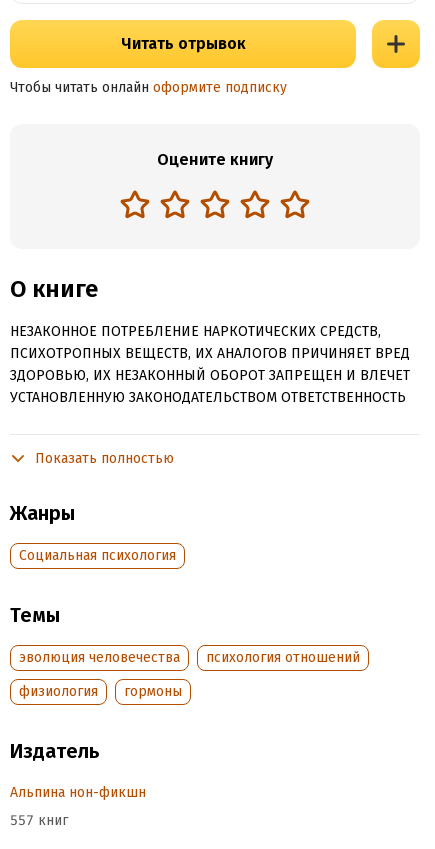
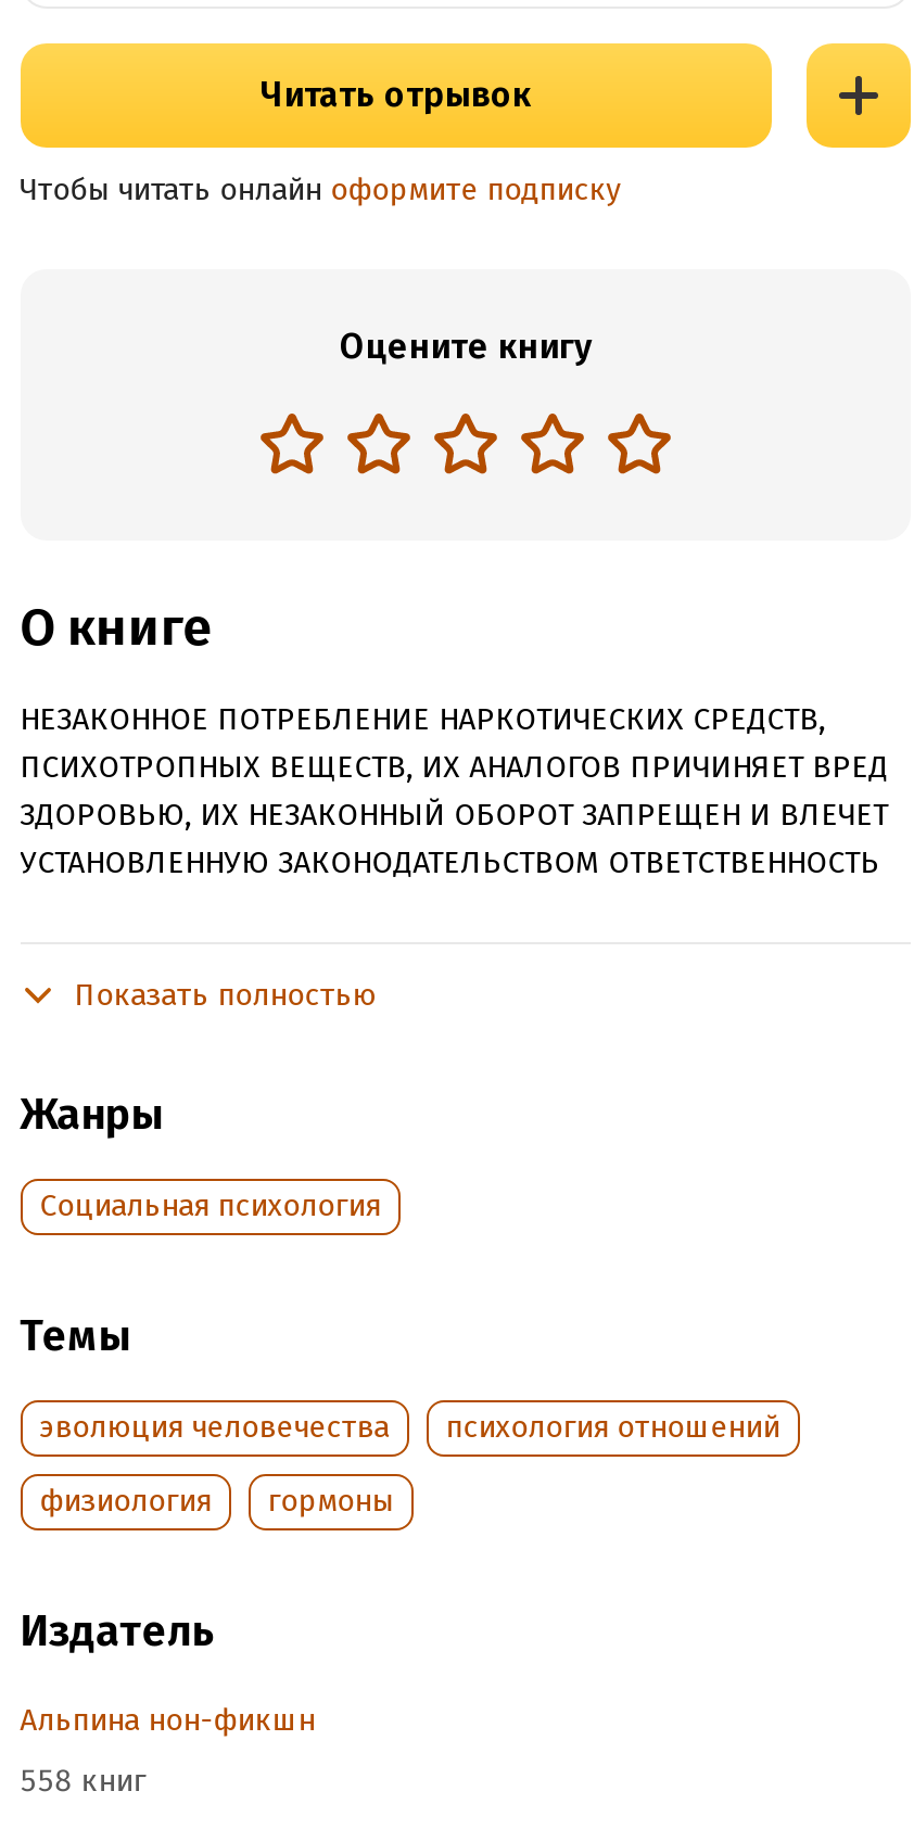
[10,812,68,829] 557 книг -> [20,1763,146,1800] 558 книг

